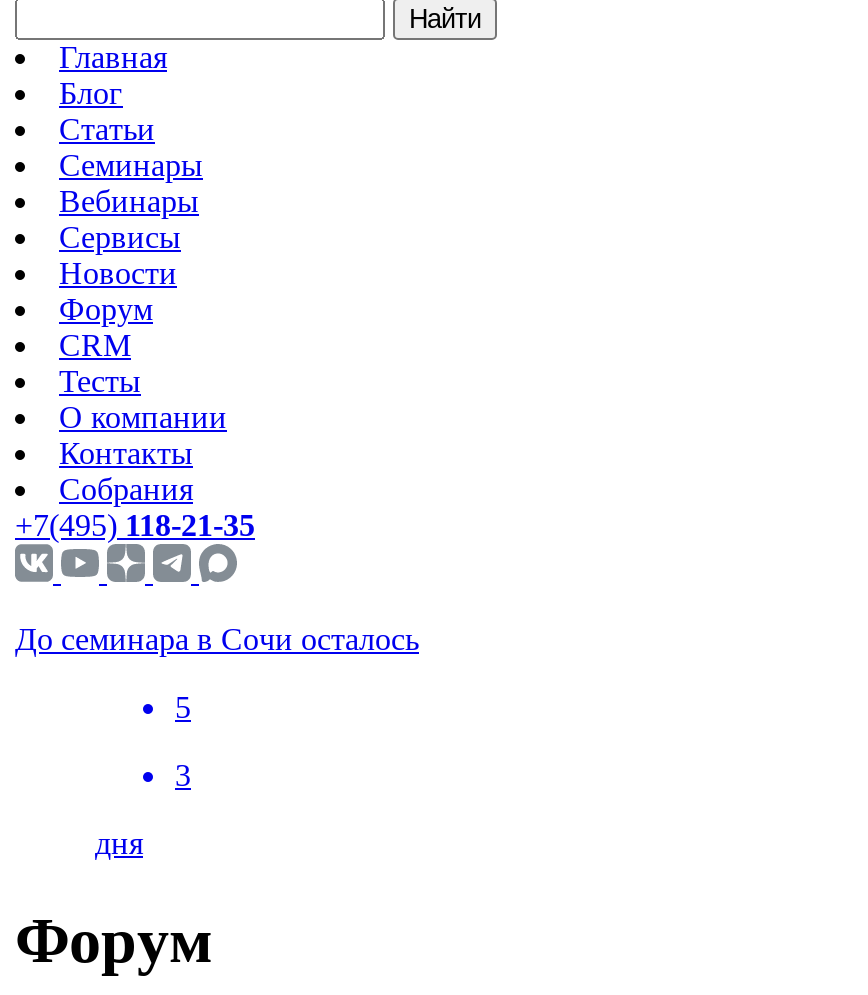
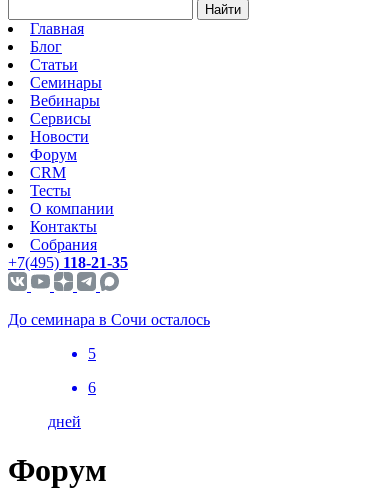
[175,758,191,792] 3 -> [88,379,96,396] 6
[95,826,143,860] дня -> [48,413,81,430] дней

